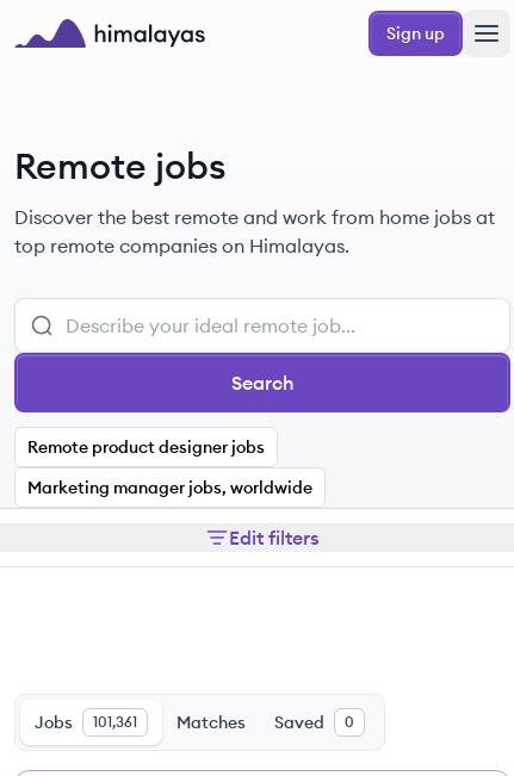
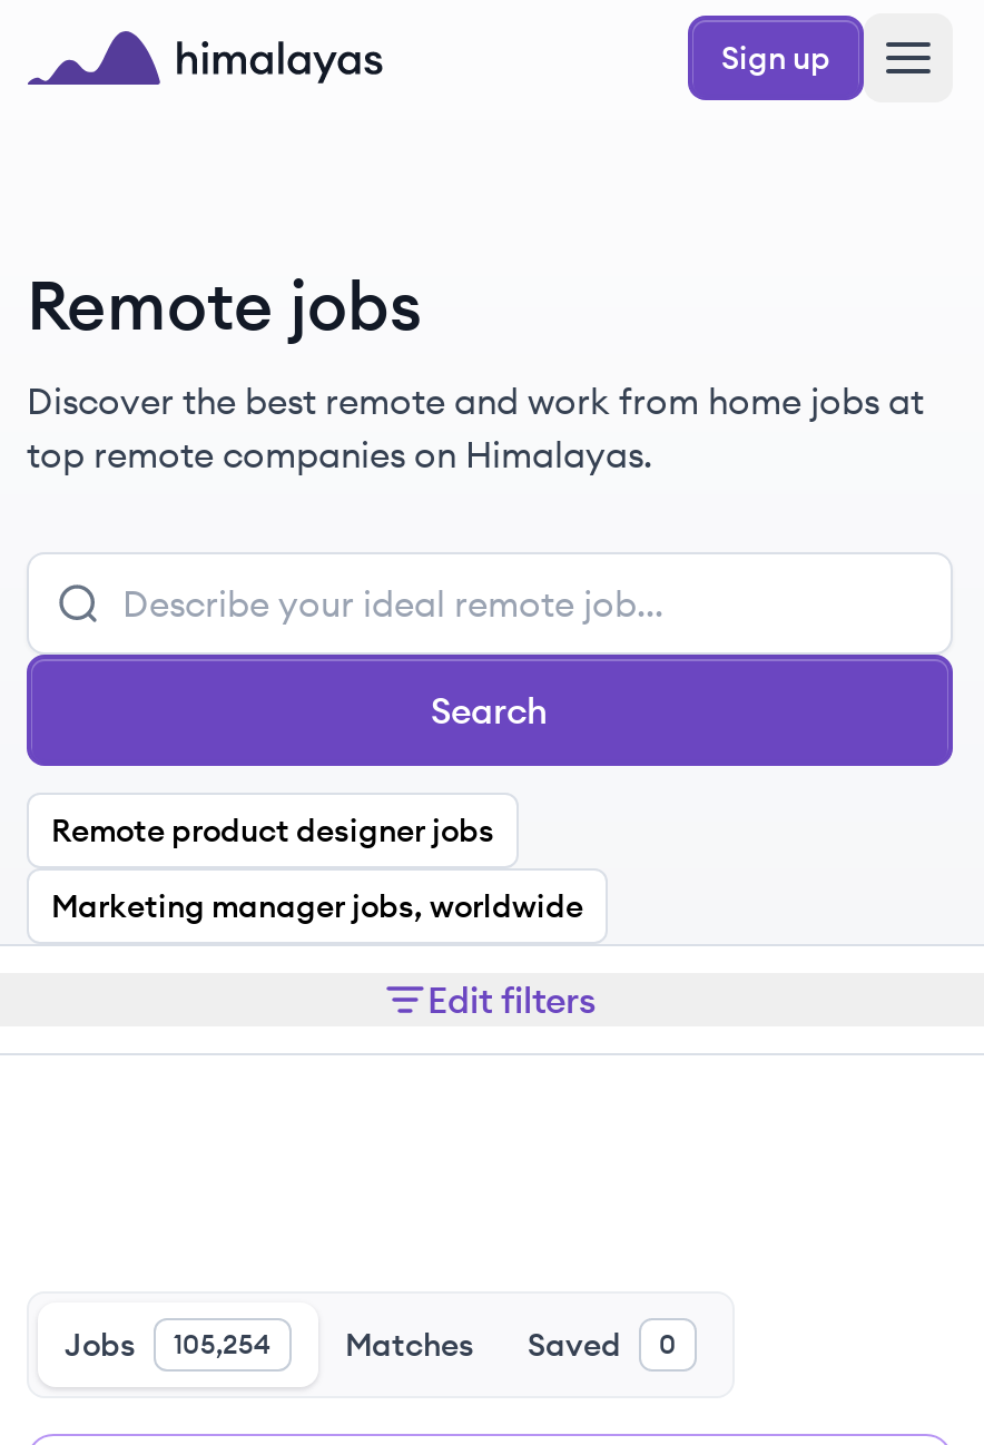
[35,712,137,733] Jobs 101,361 -> [65,1325,272,1365] Jobs 105,254

